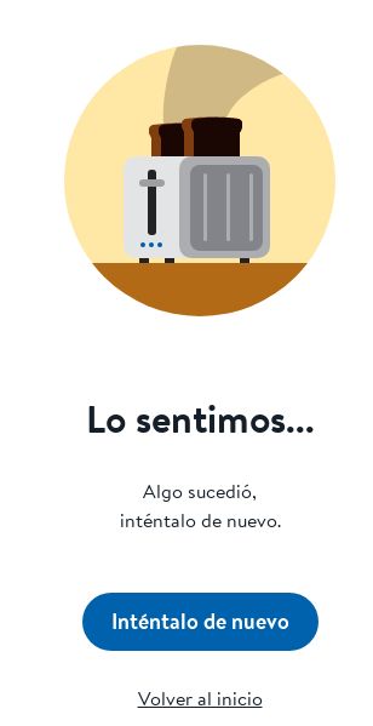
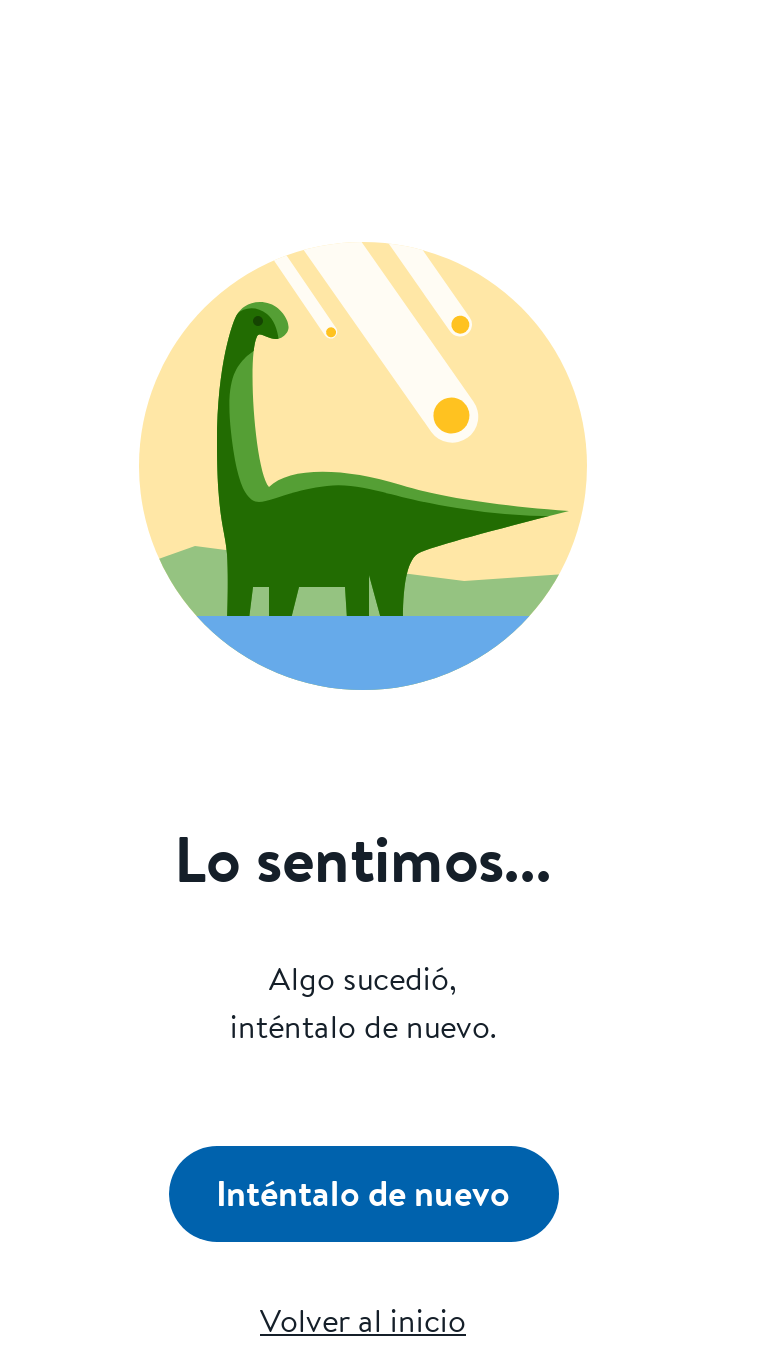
[78,45,320,318] [image] -> [159,244,567,692] [image]

